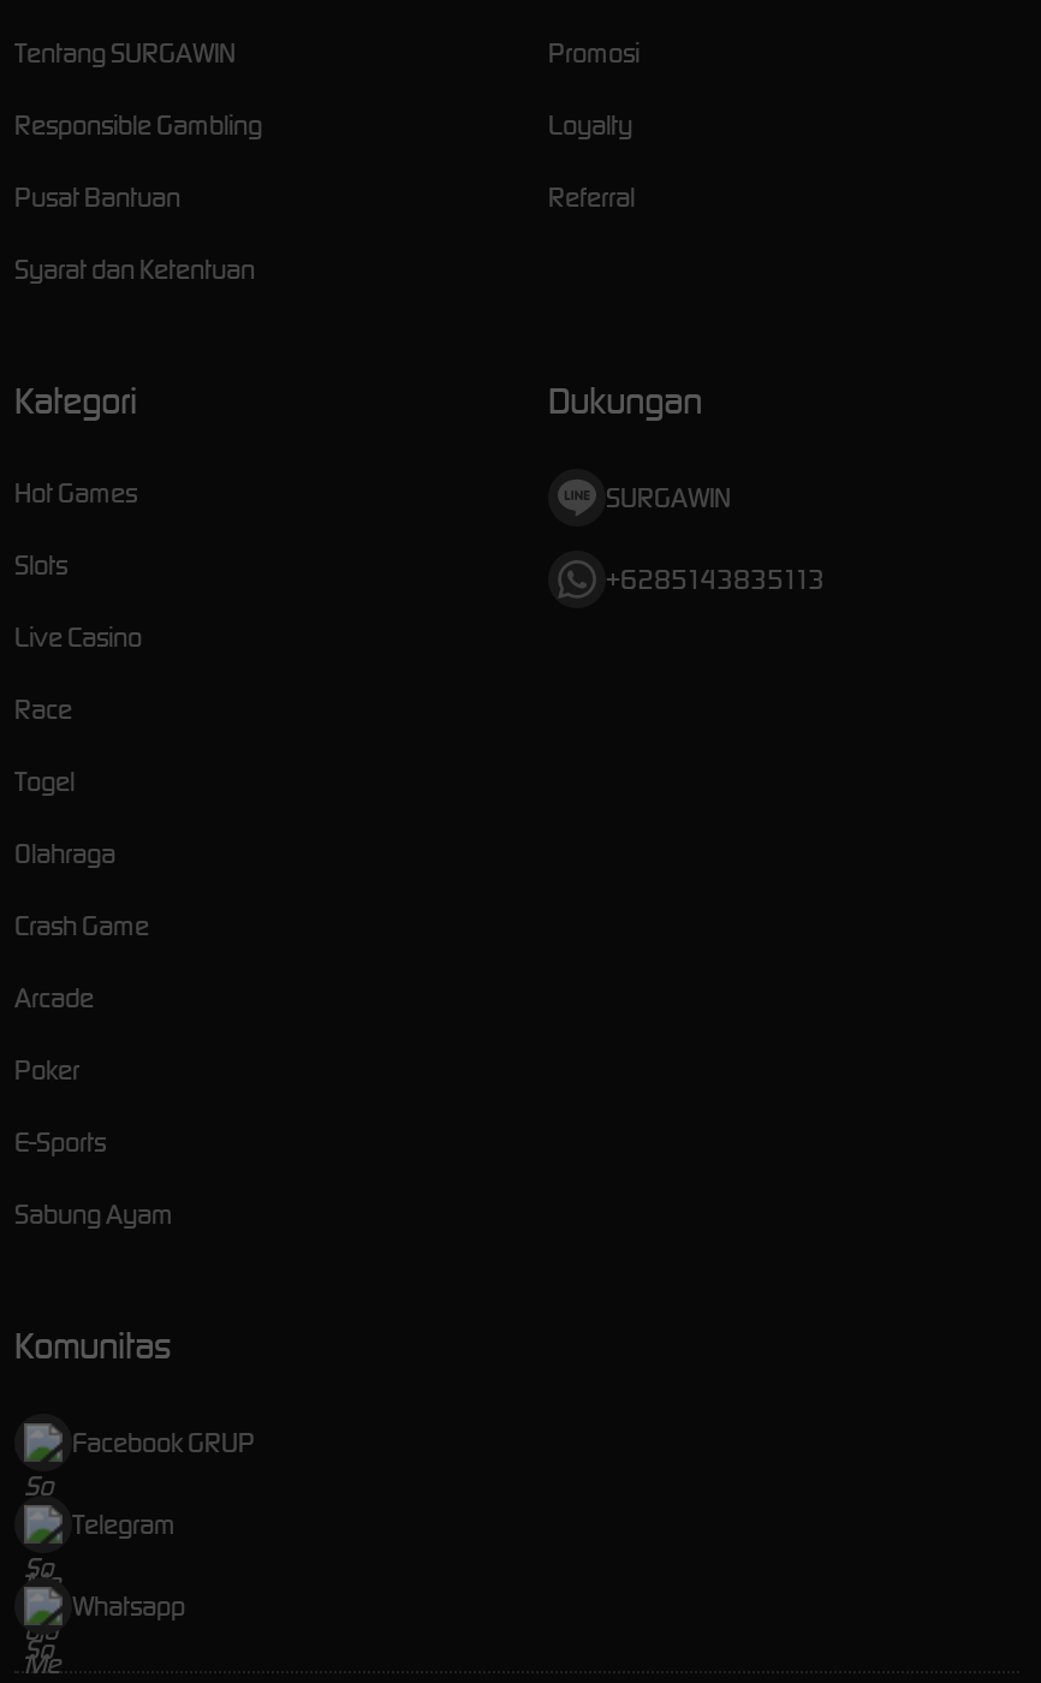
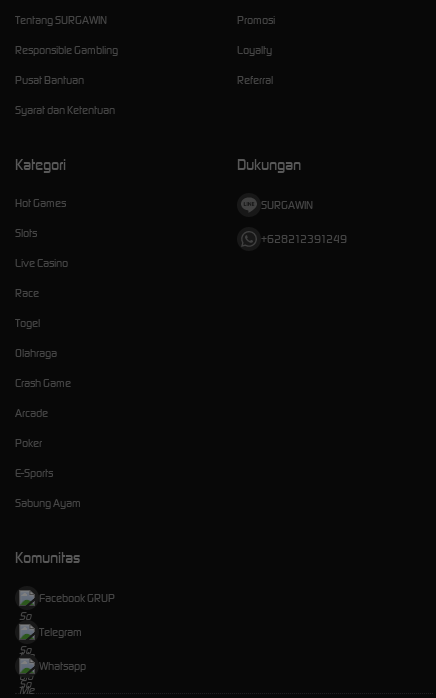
[606,563,825,597] +6285143835113 -> [261,232,347,246] +628212391249

